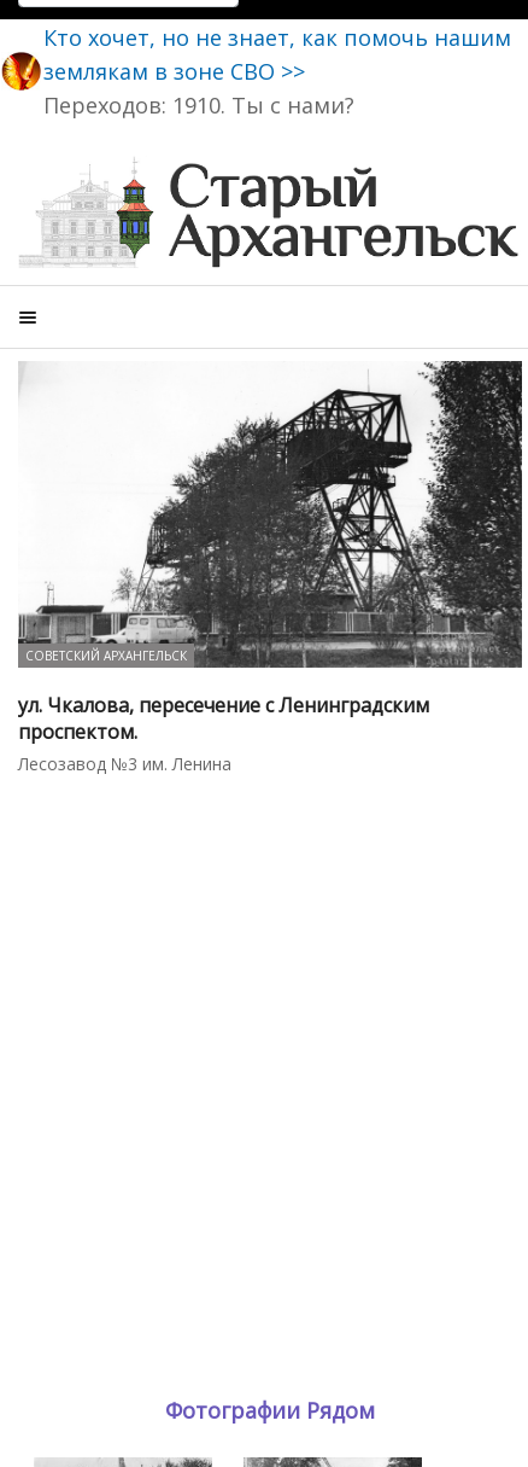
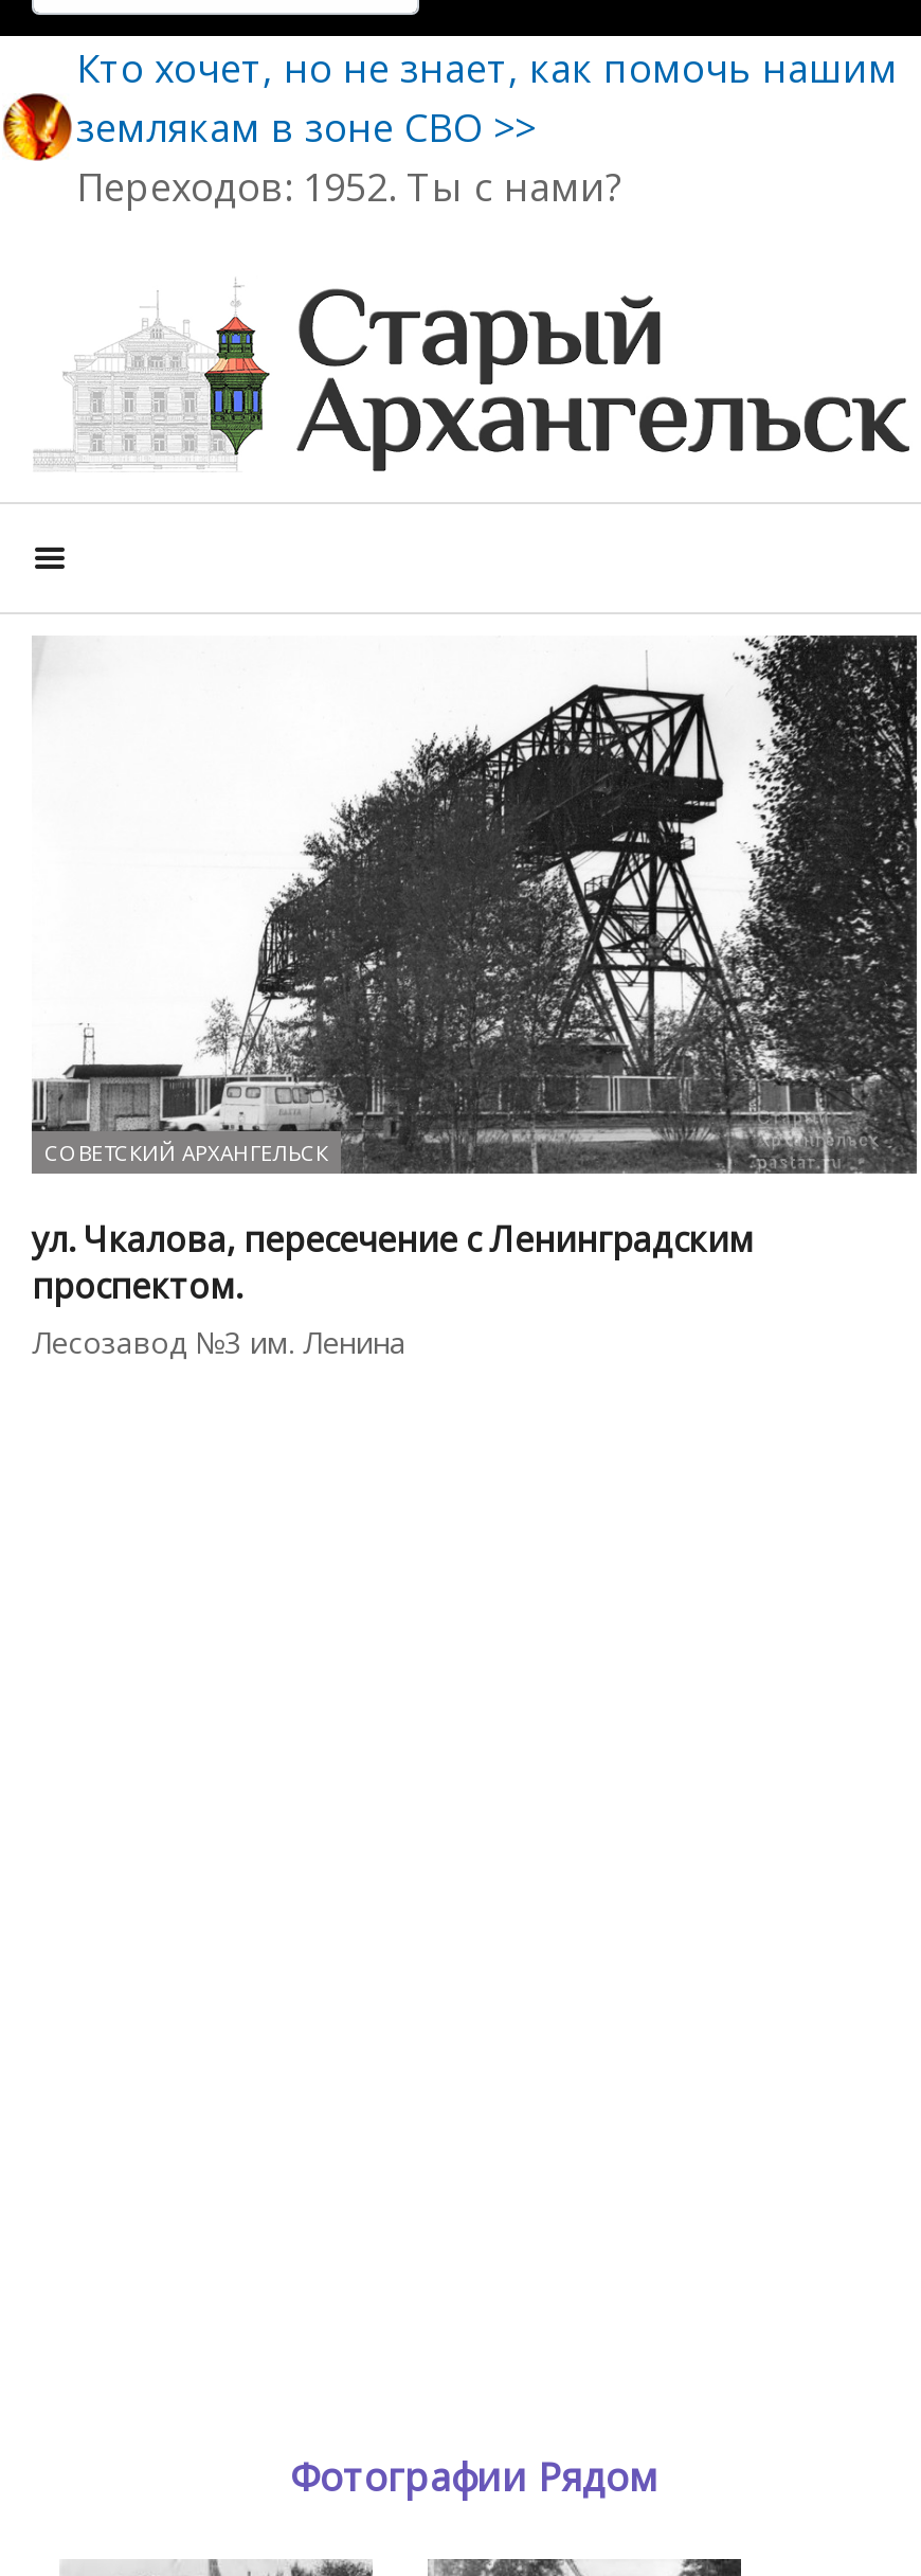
[43,90,354,119] Переходов: 1910. Ты с нами? -> [76,161,622,211] Переходов: 1952. Ты с нами?

